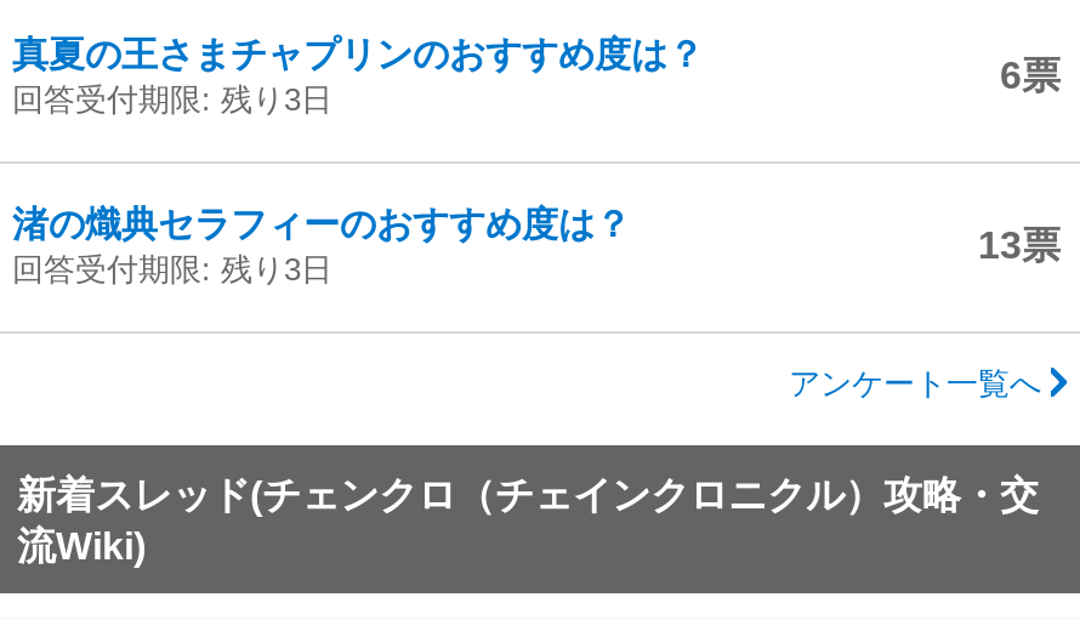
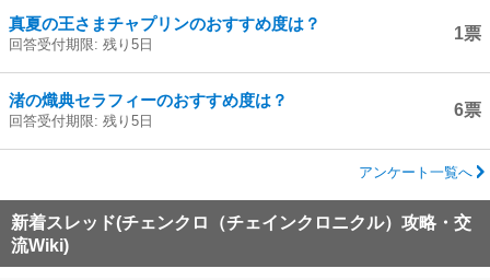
[1000,55,1061,96] 6票 -> [454,24,481,43] 1票
[12,81,332,118] 回答受付期限: 残り3日 -> [9,36,153,52] 回答受付期限: 残り5日
[978,224,1061,266] 13票 -> [454,101,481,119] 6票
[12,251,332,288] 回答受付期限: 残り3日 -> [9,113,153,129] 回答受付期限: 残り5日

